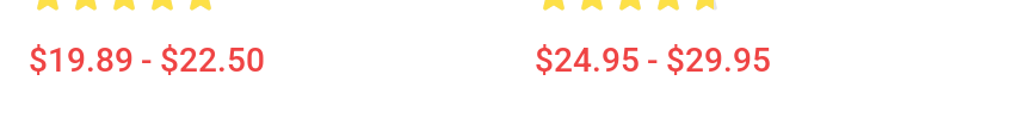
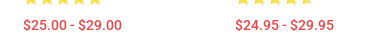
[29,41,265,79] $19.89 - $22.50 -> [23,17,122,33] $25.00 - $29.00

